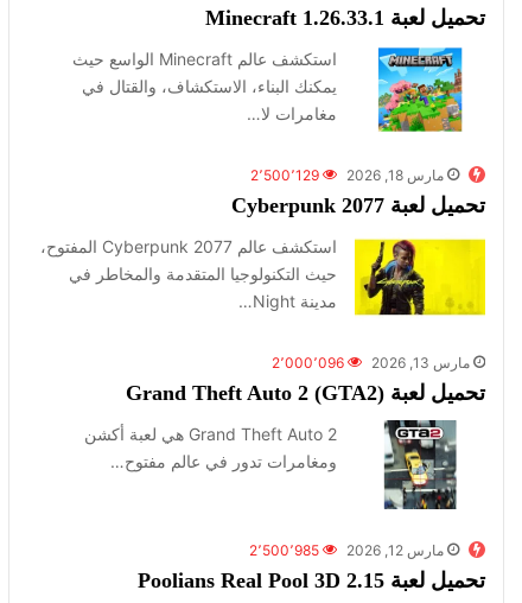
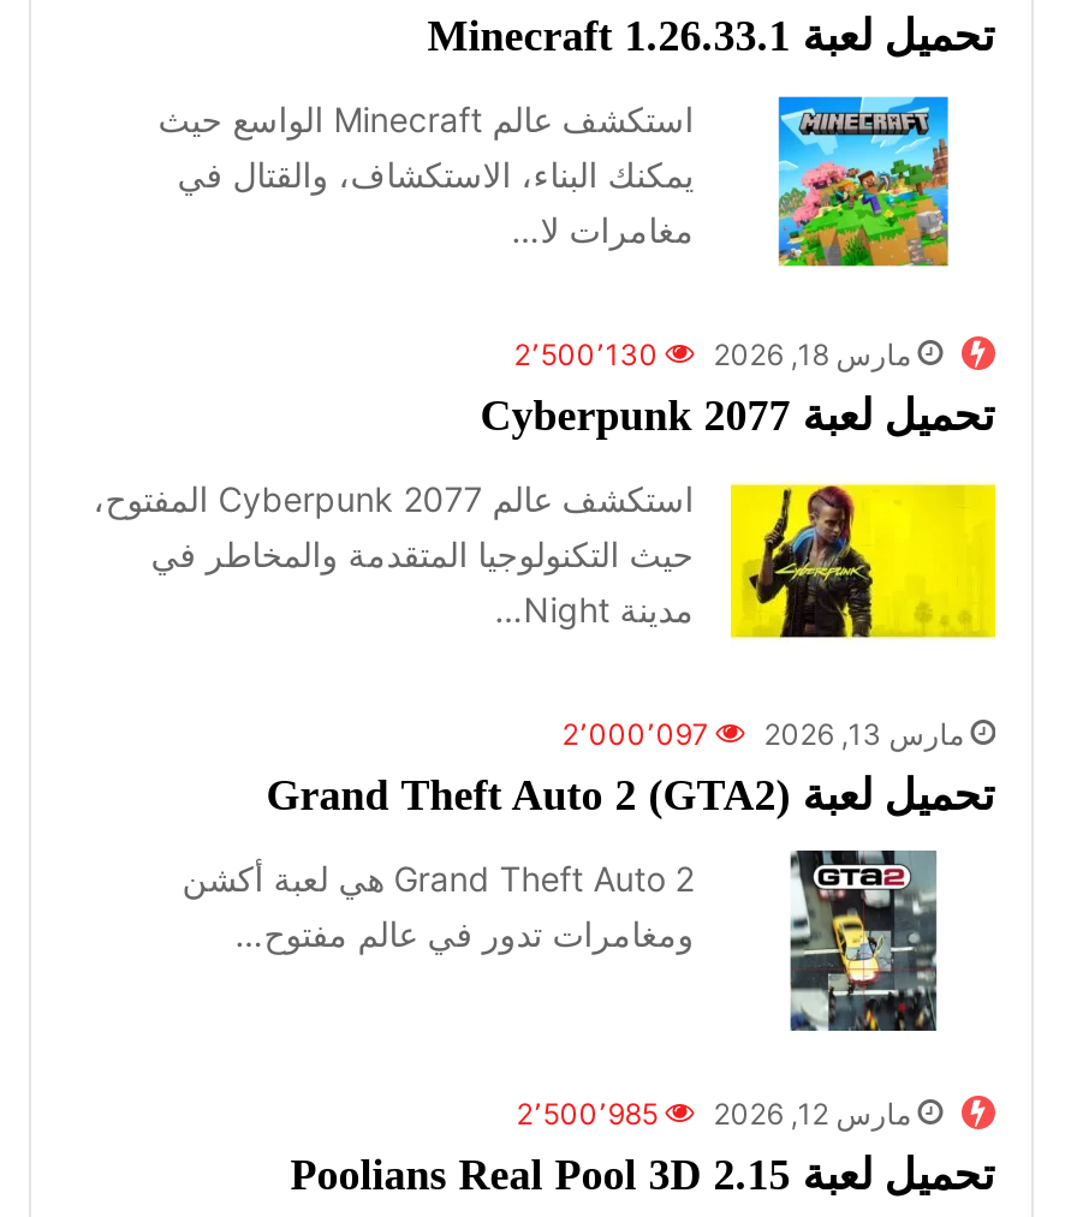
[250,167,319,184] 2٬500٬129 -> [514,337,658,373] 2٬500٬130
[271,354,344,372] 2٬000٬096 -> [562,717,708,753] 2٬000٬097

